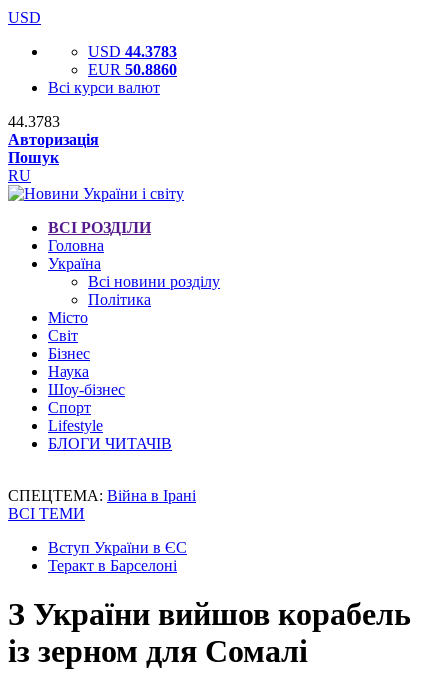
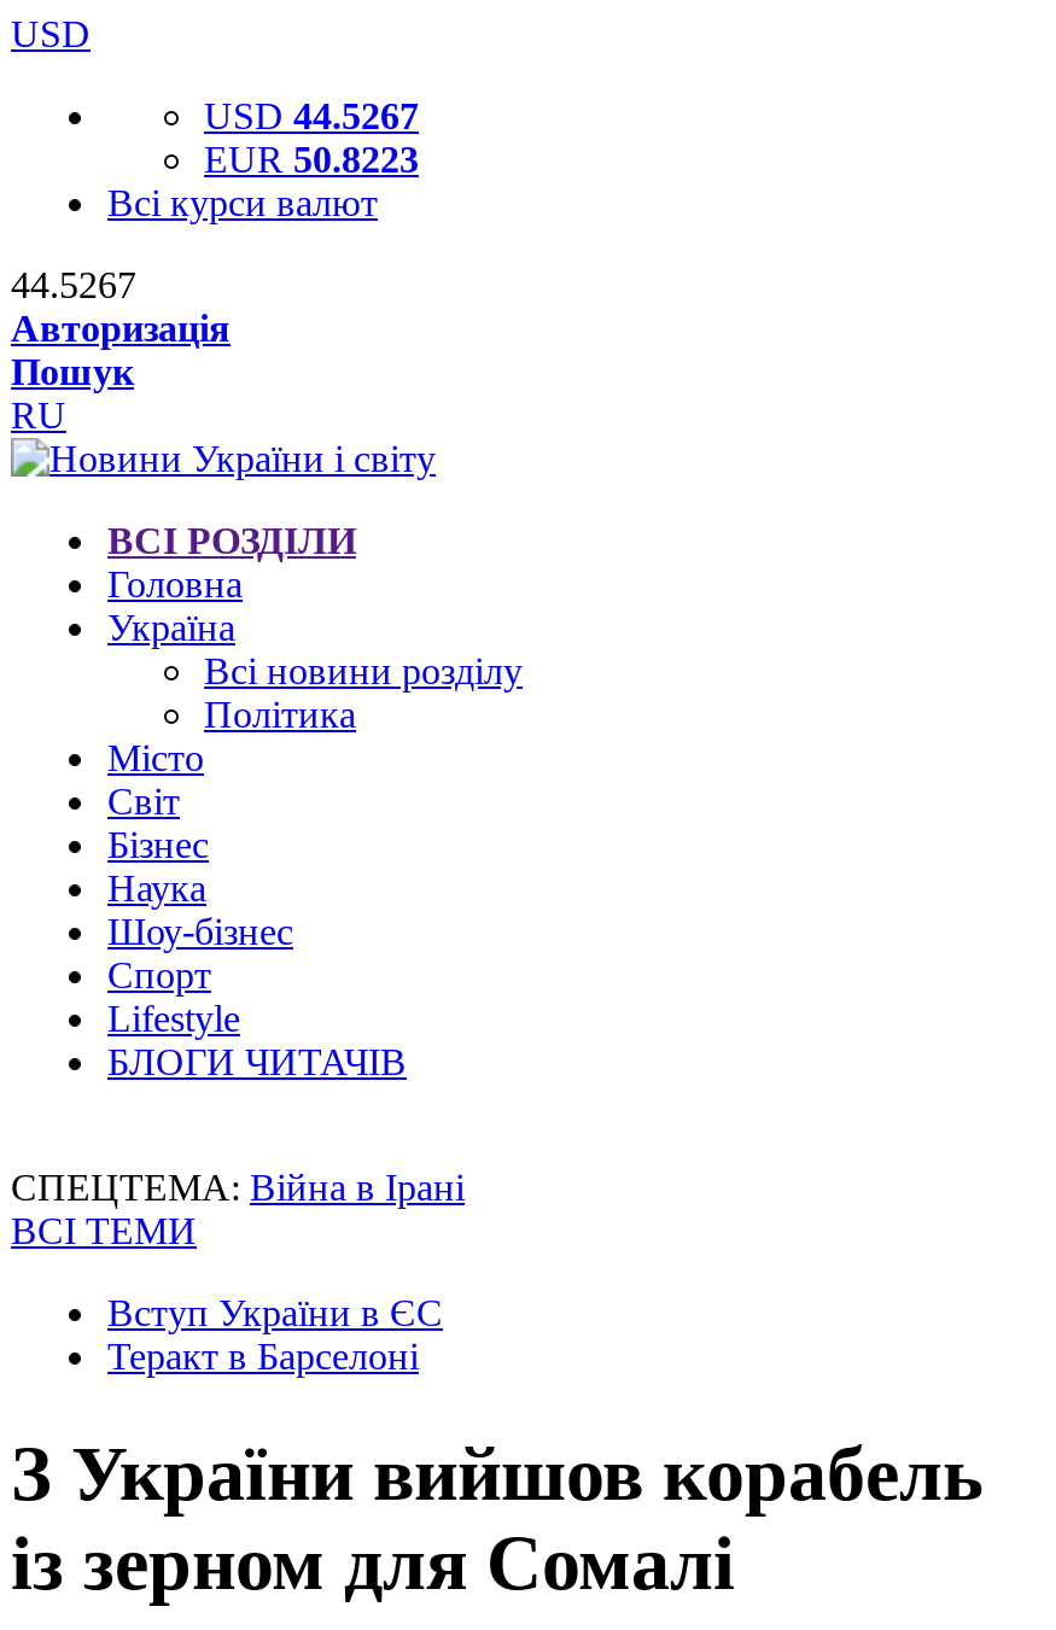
[88,43,177,60] USD 44.3783 -> [204,95,419,136] USD 44.5267
[88,61,177,78] EUR 50.8860 -> [204,139,419,180] EUR 50.8223
[8,113,60,130] 44.3783 -> [11,264,136,305] 44.5267

